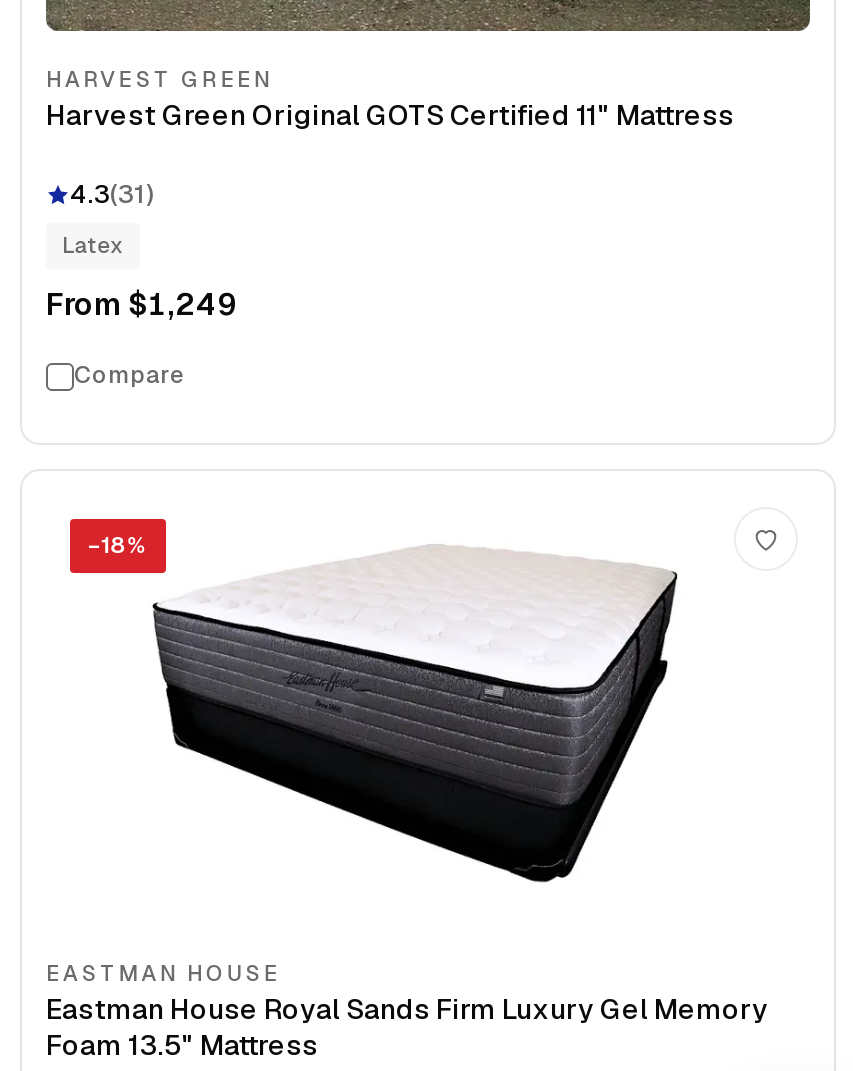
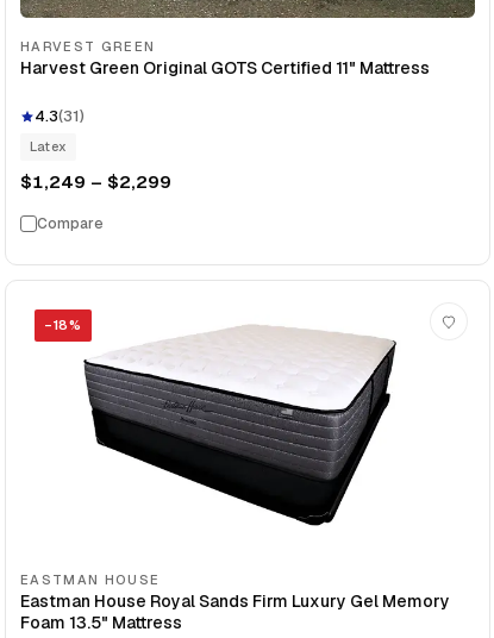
[46,286,238,324] From $1,249 -> [20,170,171,193] $1,249 – $2,299

